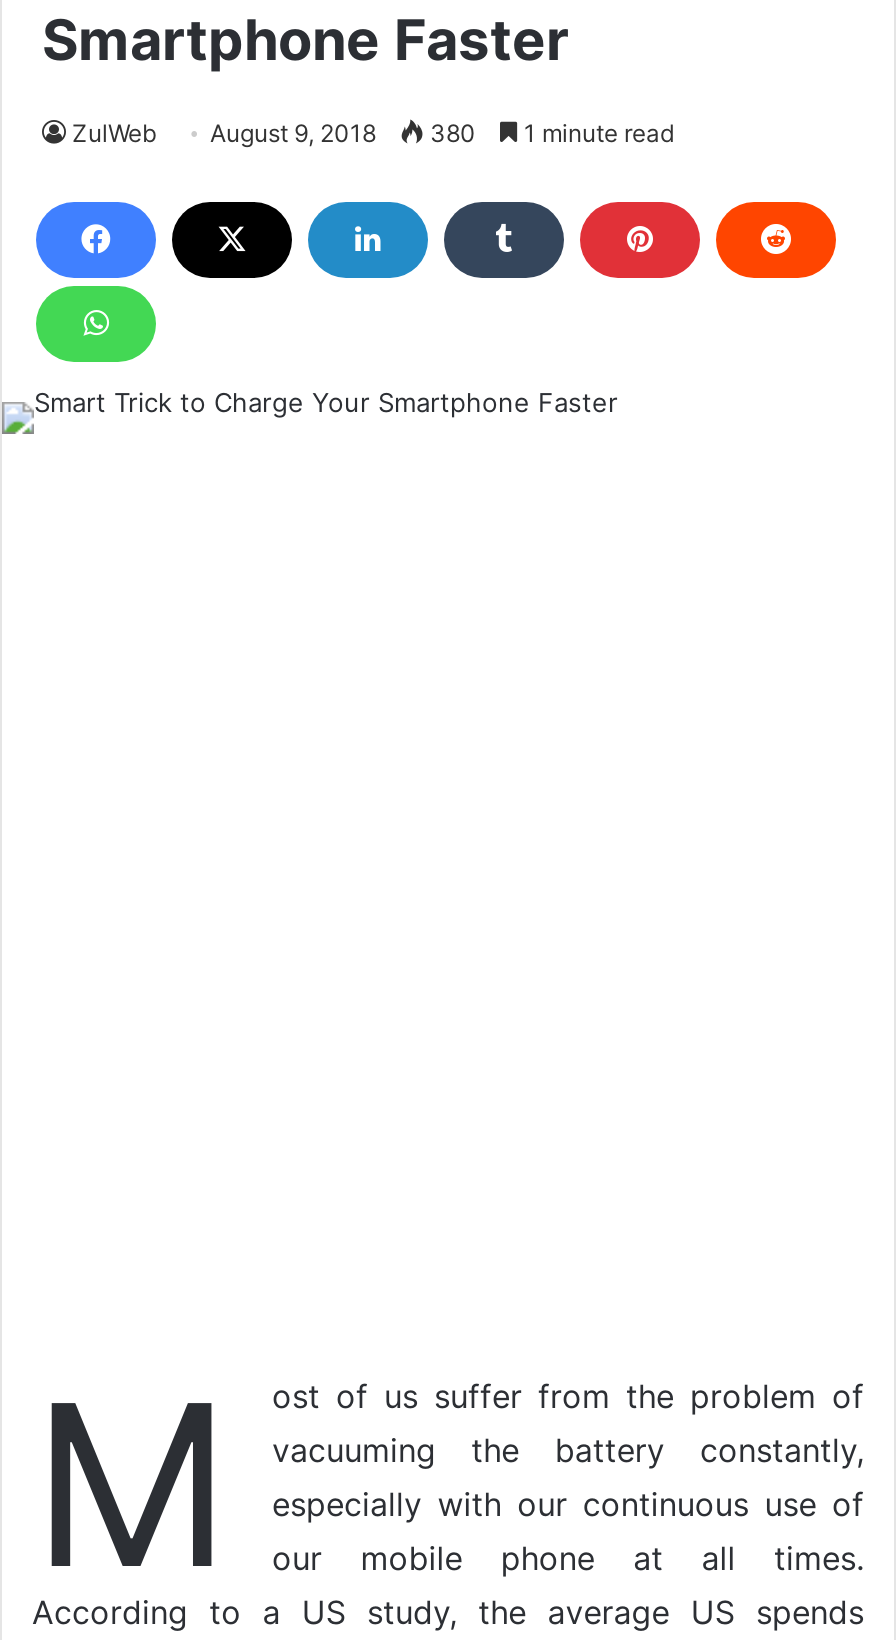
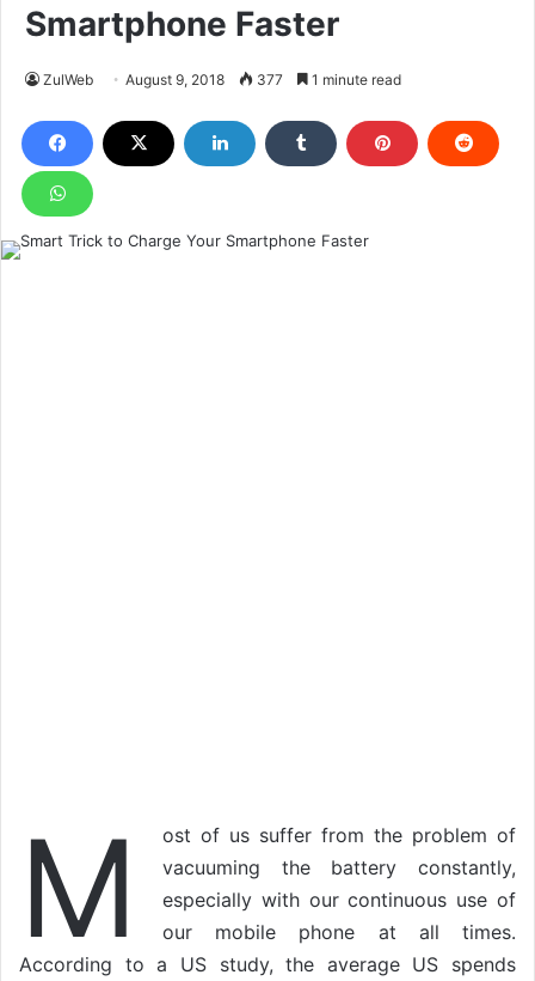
[72,118,674,148] ZulWeb August 9, 2018 380 1 minute read -> [43,71,401,89] ZulWeb August 9, 2018 377 1 minute read

